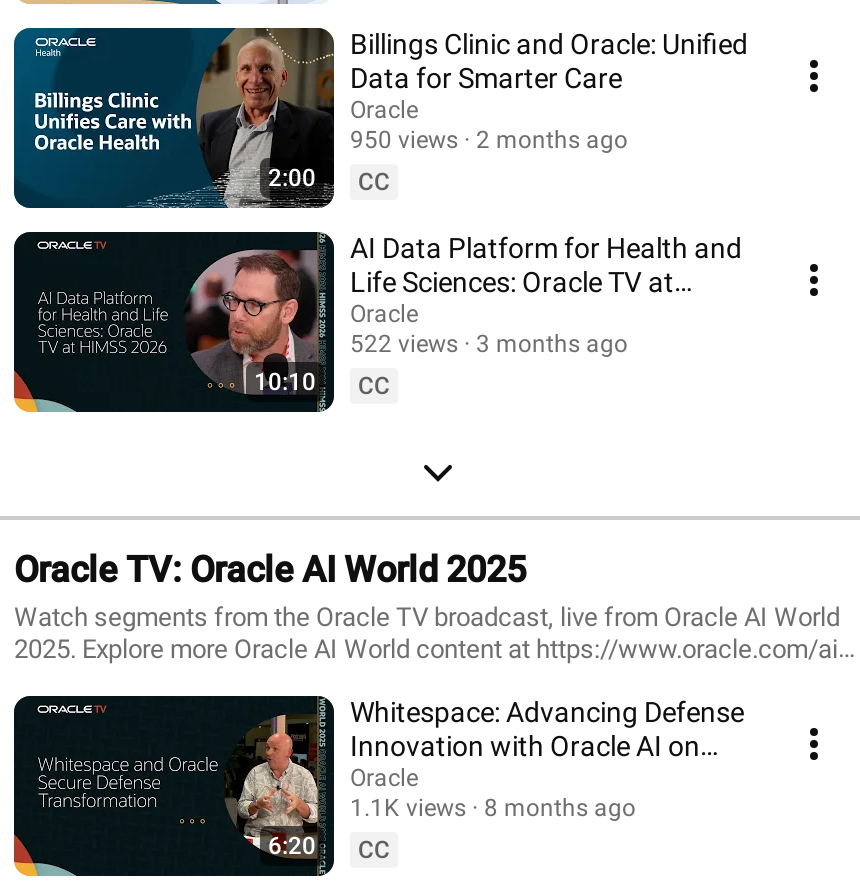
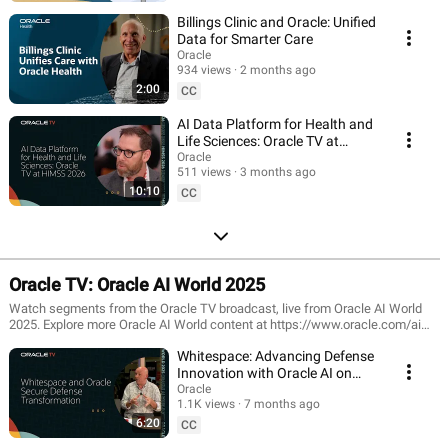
[350,125,628,153] 950 views 2 months ago -> [177,62,316,76] 934 views 2 months ago
[350,329,628,357] 522 views 3 months ago -> [177,164,316,178] 511 views 3 months ago
[484,793,636,821] 8 months ago -> [244,396,320,410] 7 months ago

